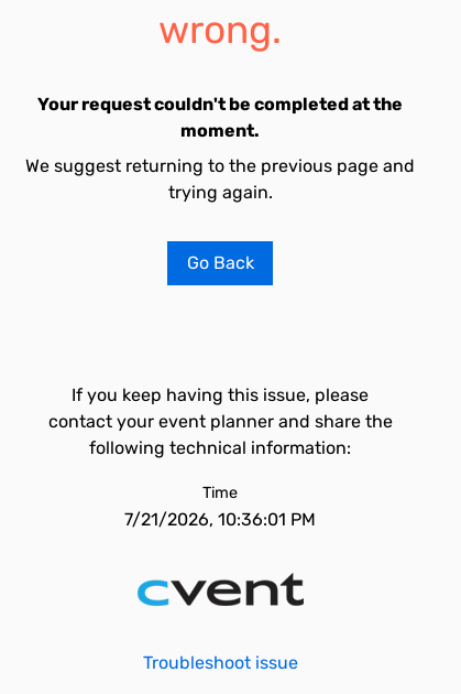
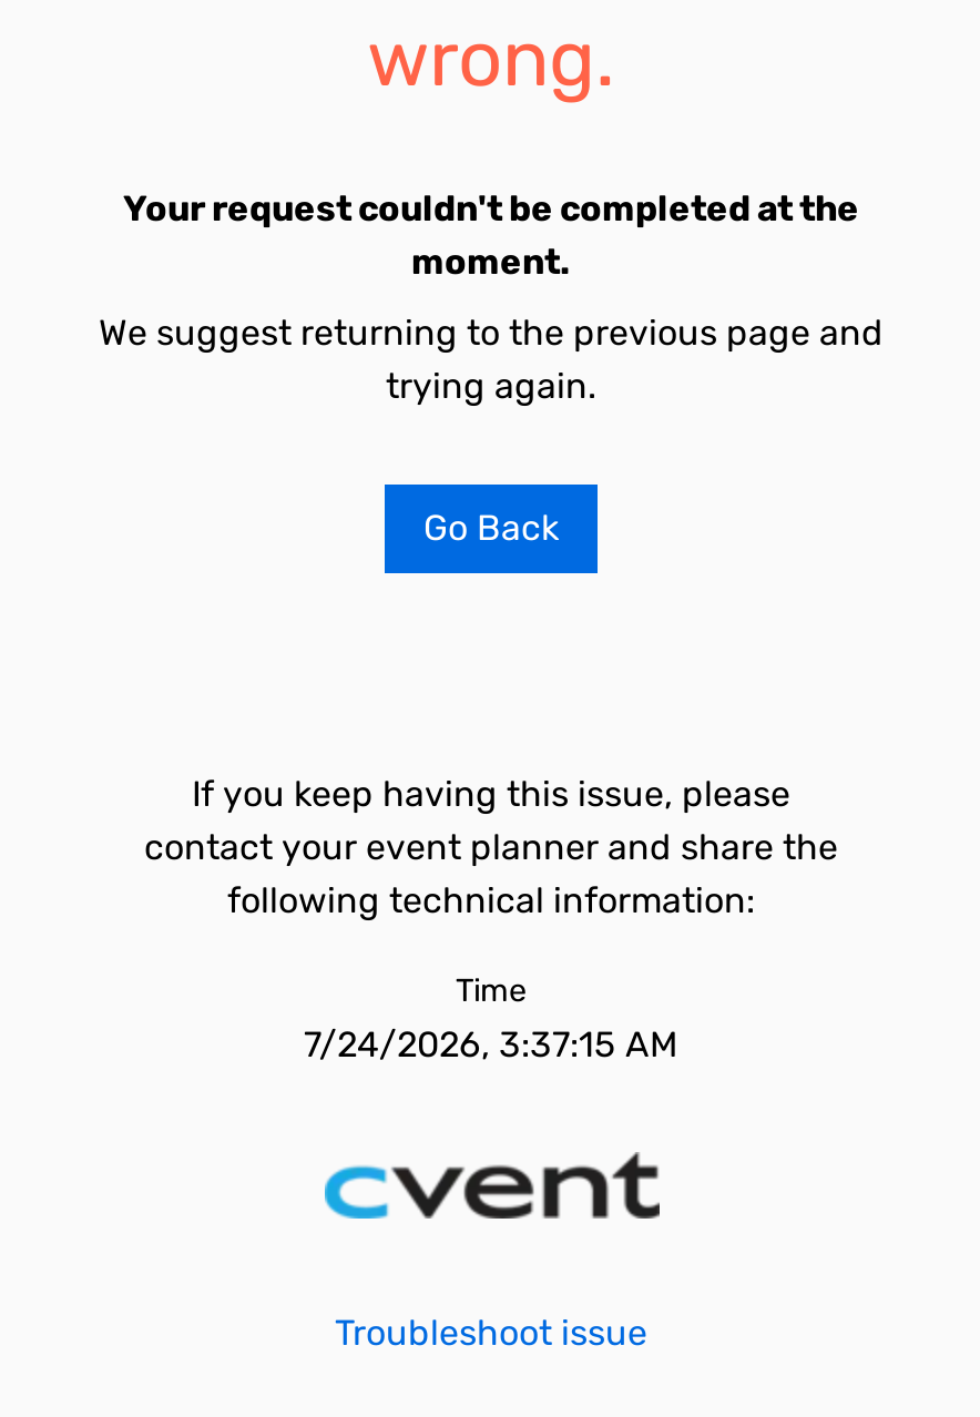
[124,509,316,530] 7/21/2026, 10:36:01 PM -> [304,1023,678,1066] 7/24/2026, 3:37:15 AM

